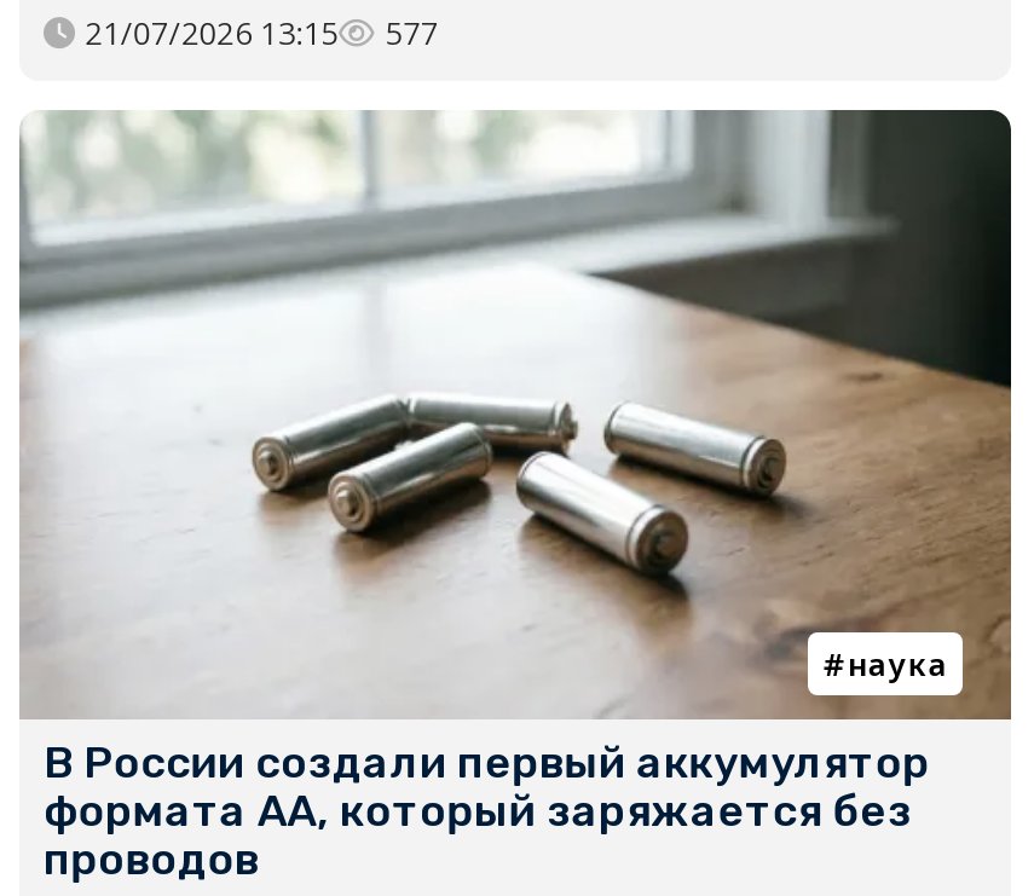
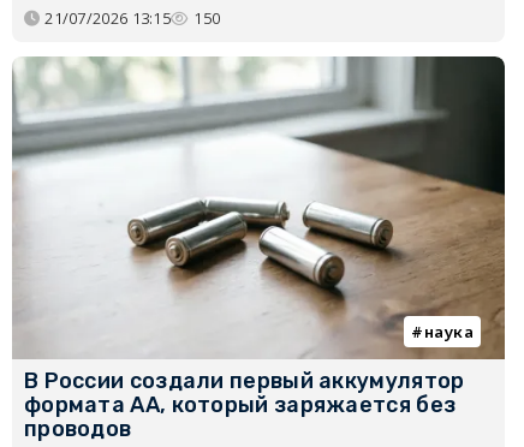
[85,11,439,54] 21/07/2026 13:15 577 -> [45,7,220,29] 21/07/2026 13:15 150

